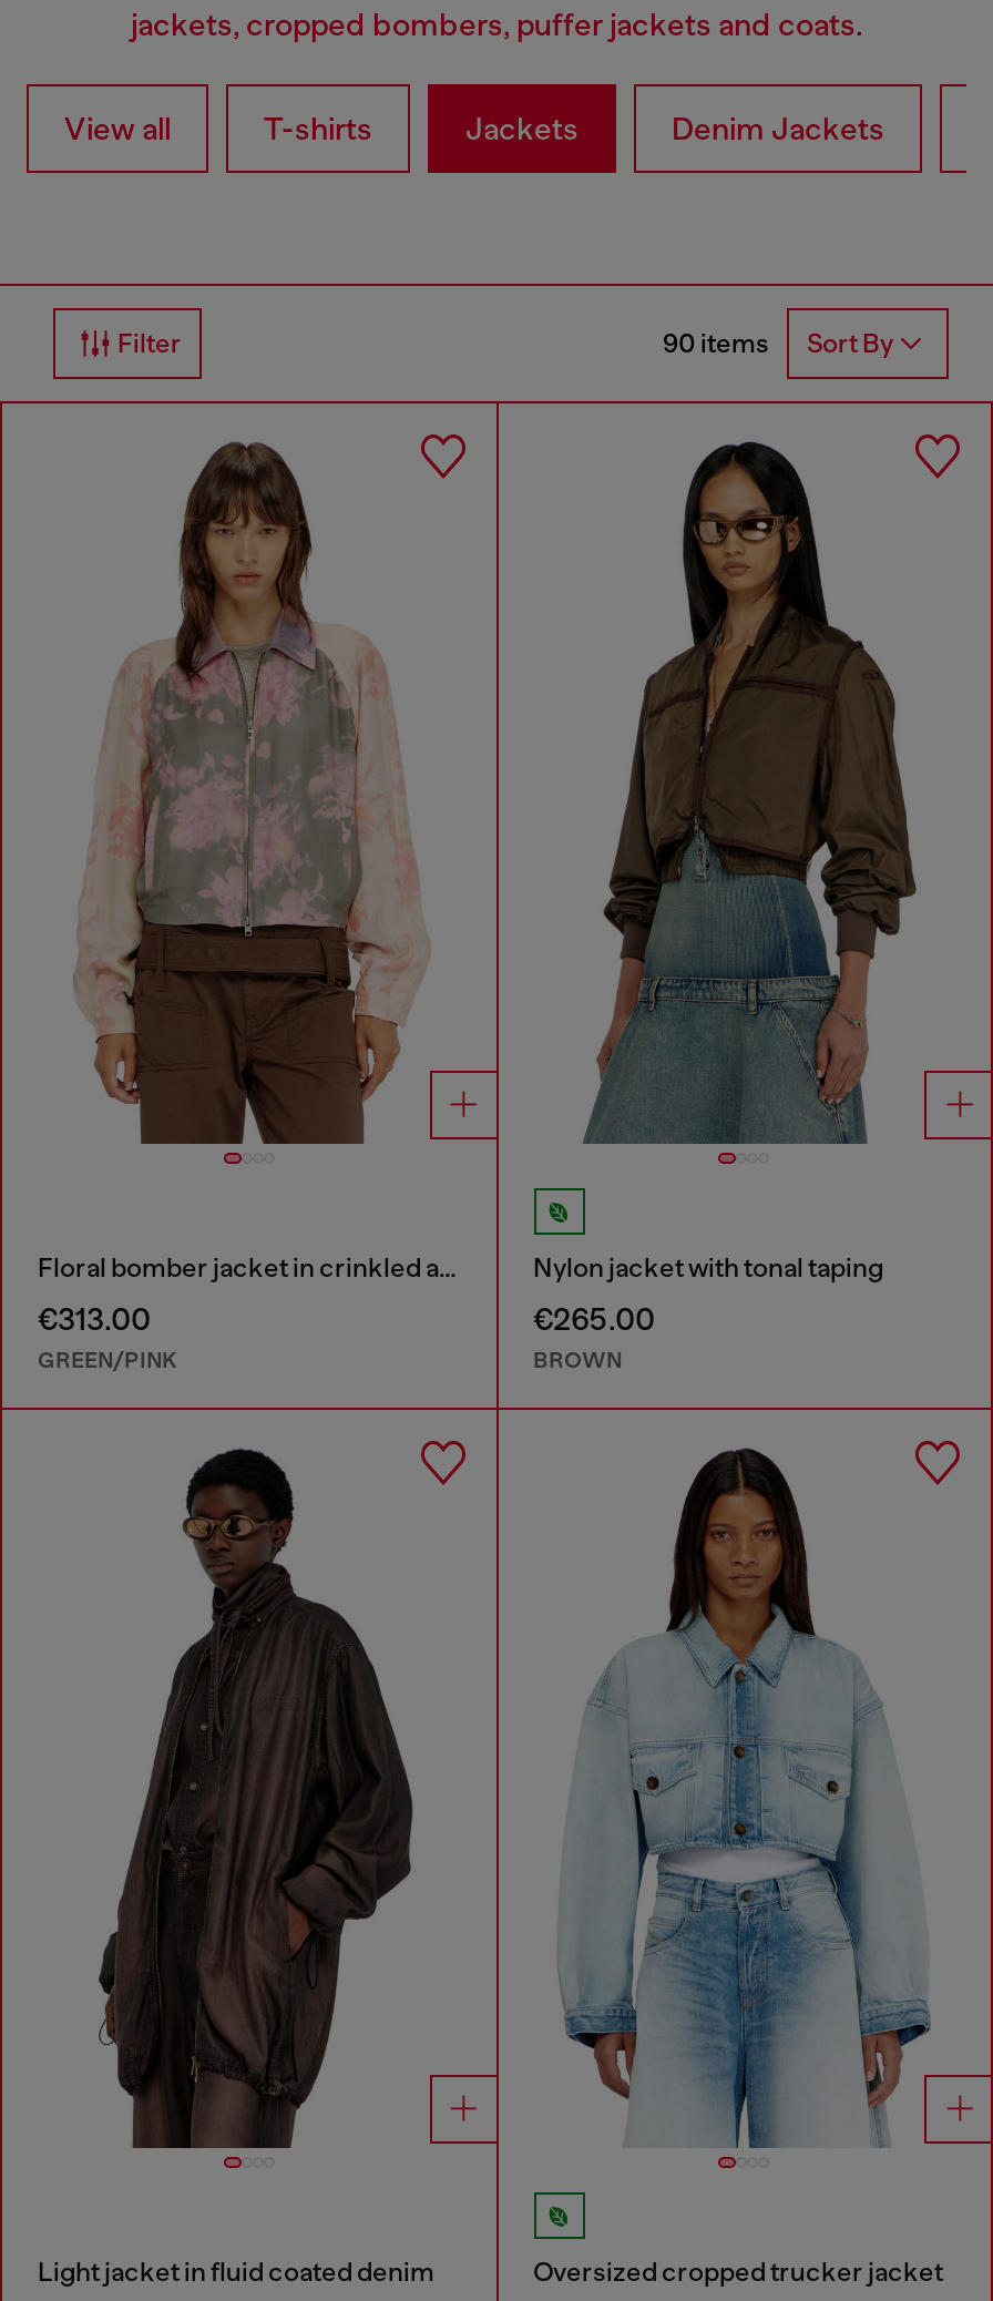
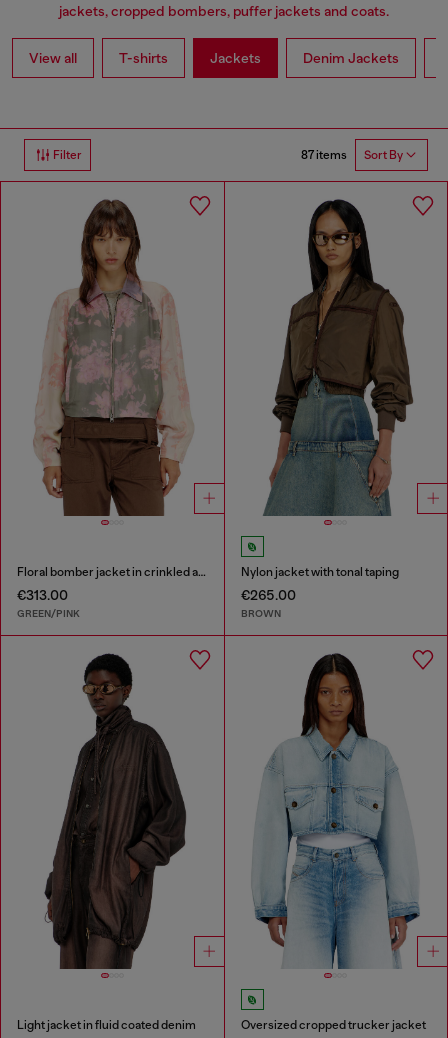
[663,328,893,360] 90 items Sort By -> [301,148,403,162] 87 items Sort By

